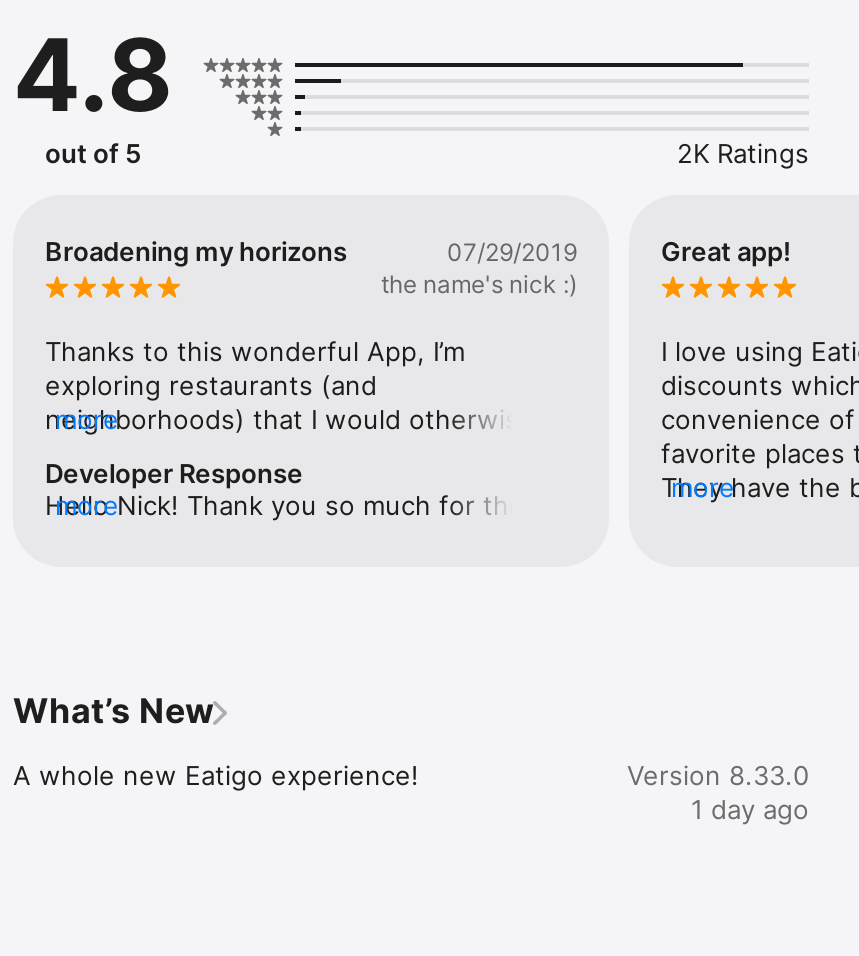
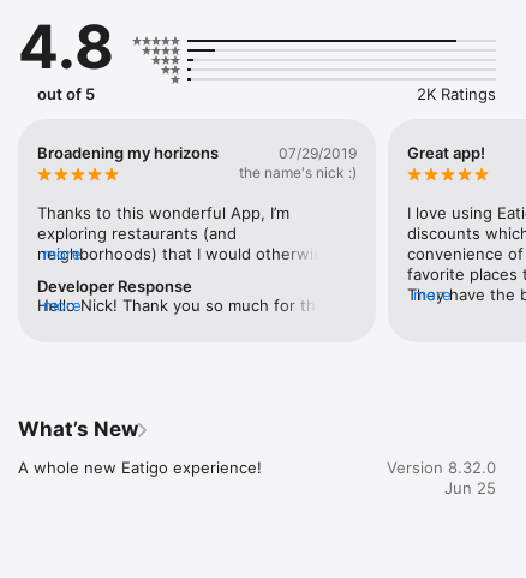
[627,759,809,825] Version 8.33.0 | 1 day ago -> [387,458,496,497] Version 8.32.0 | Jun 25

